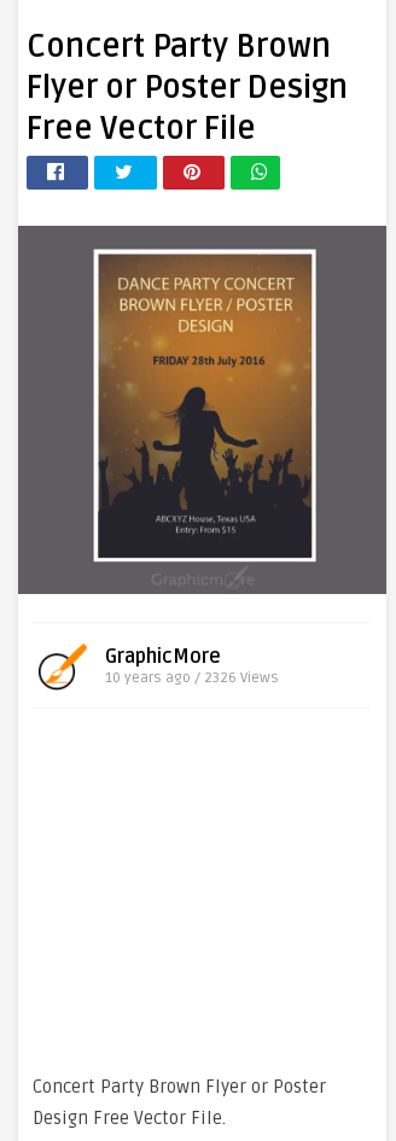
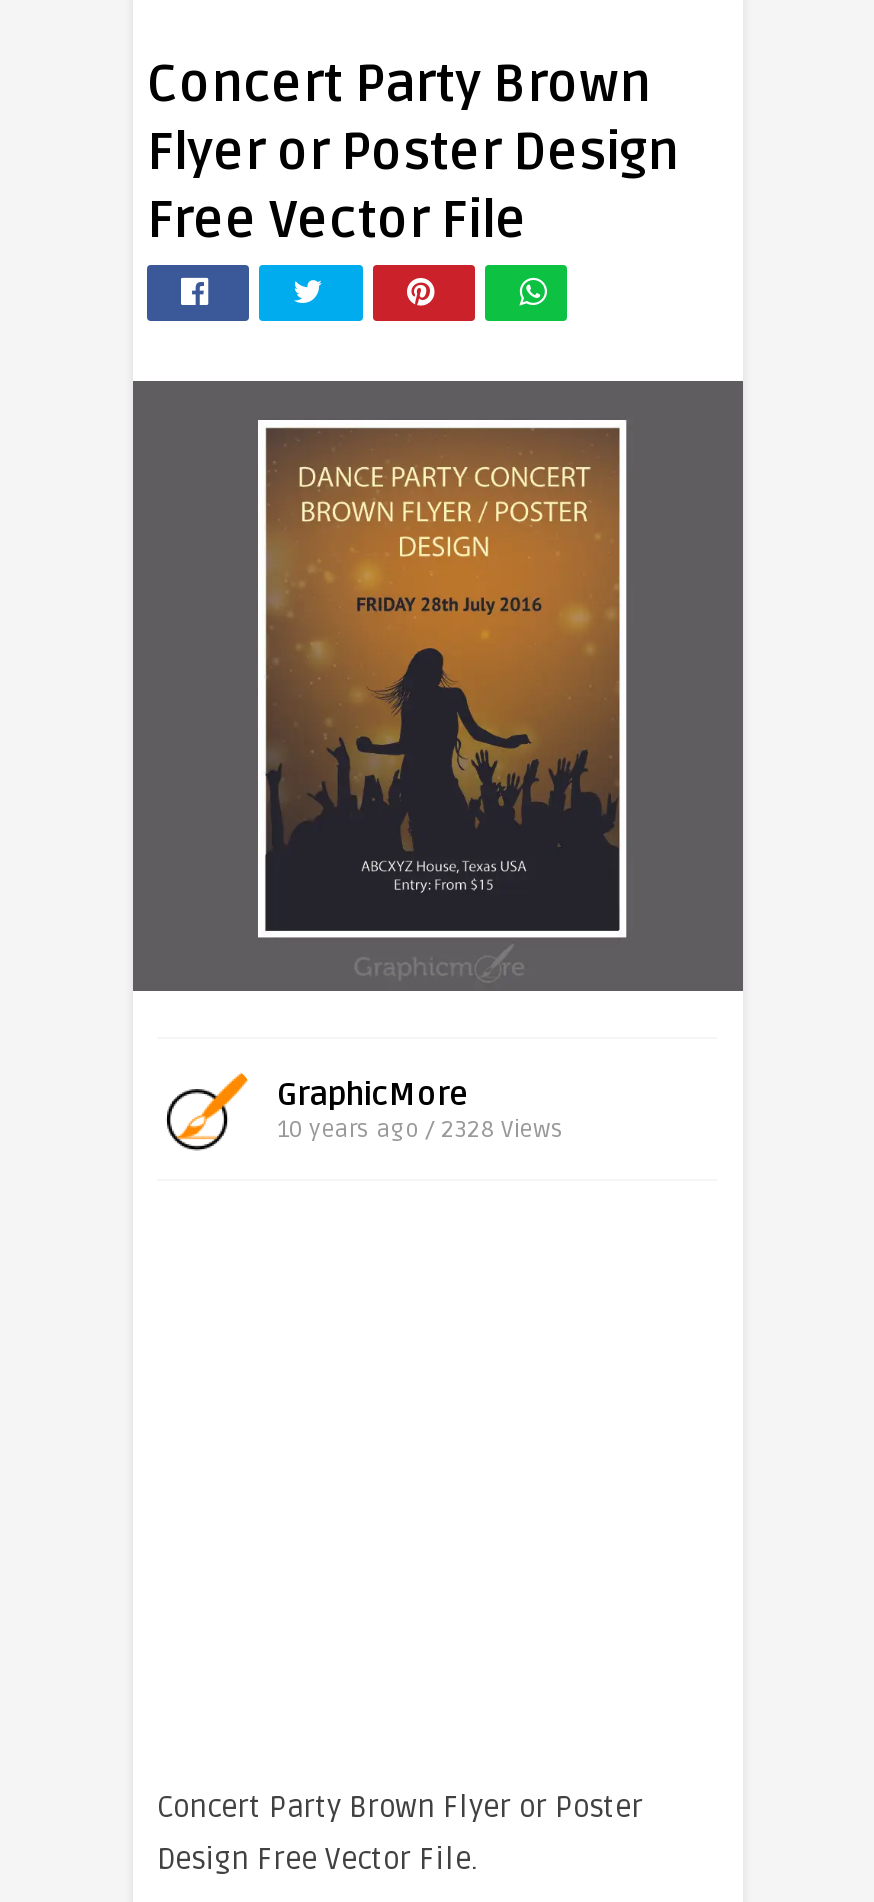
[105,669,279,687] 10 years ago / 2326 Views -> [277,1115,565,1145] 10 years ago / 2328 Views

